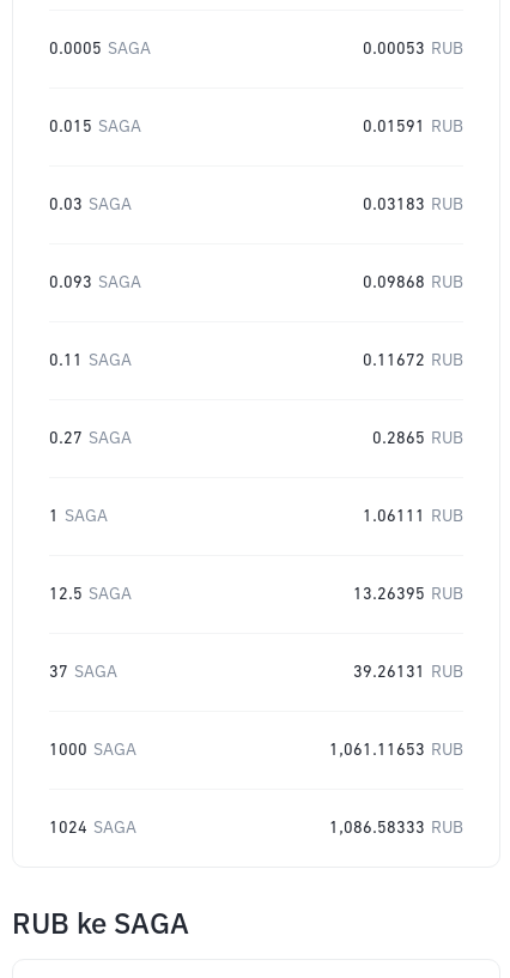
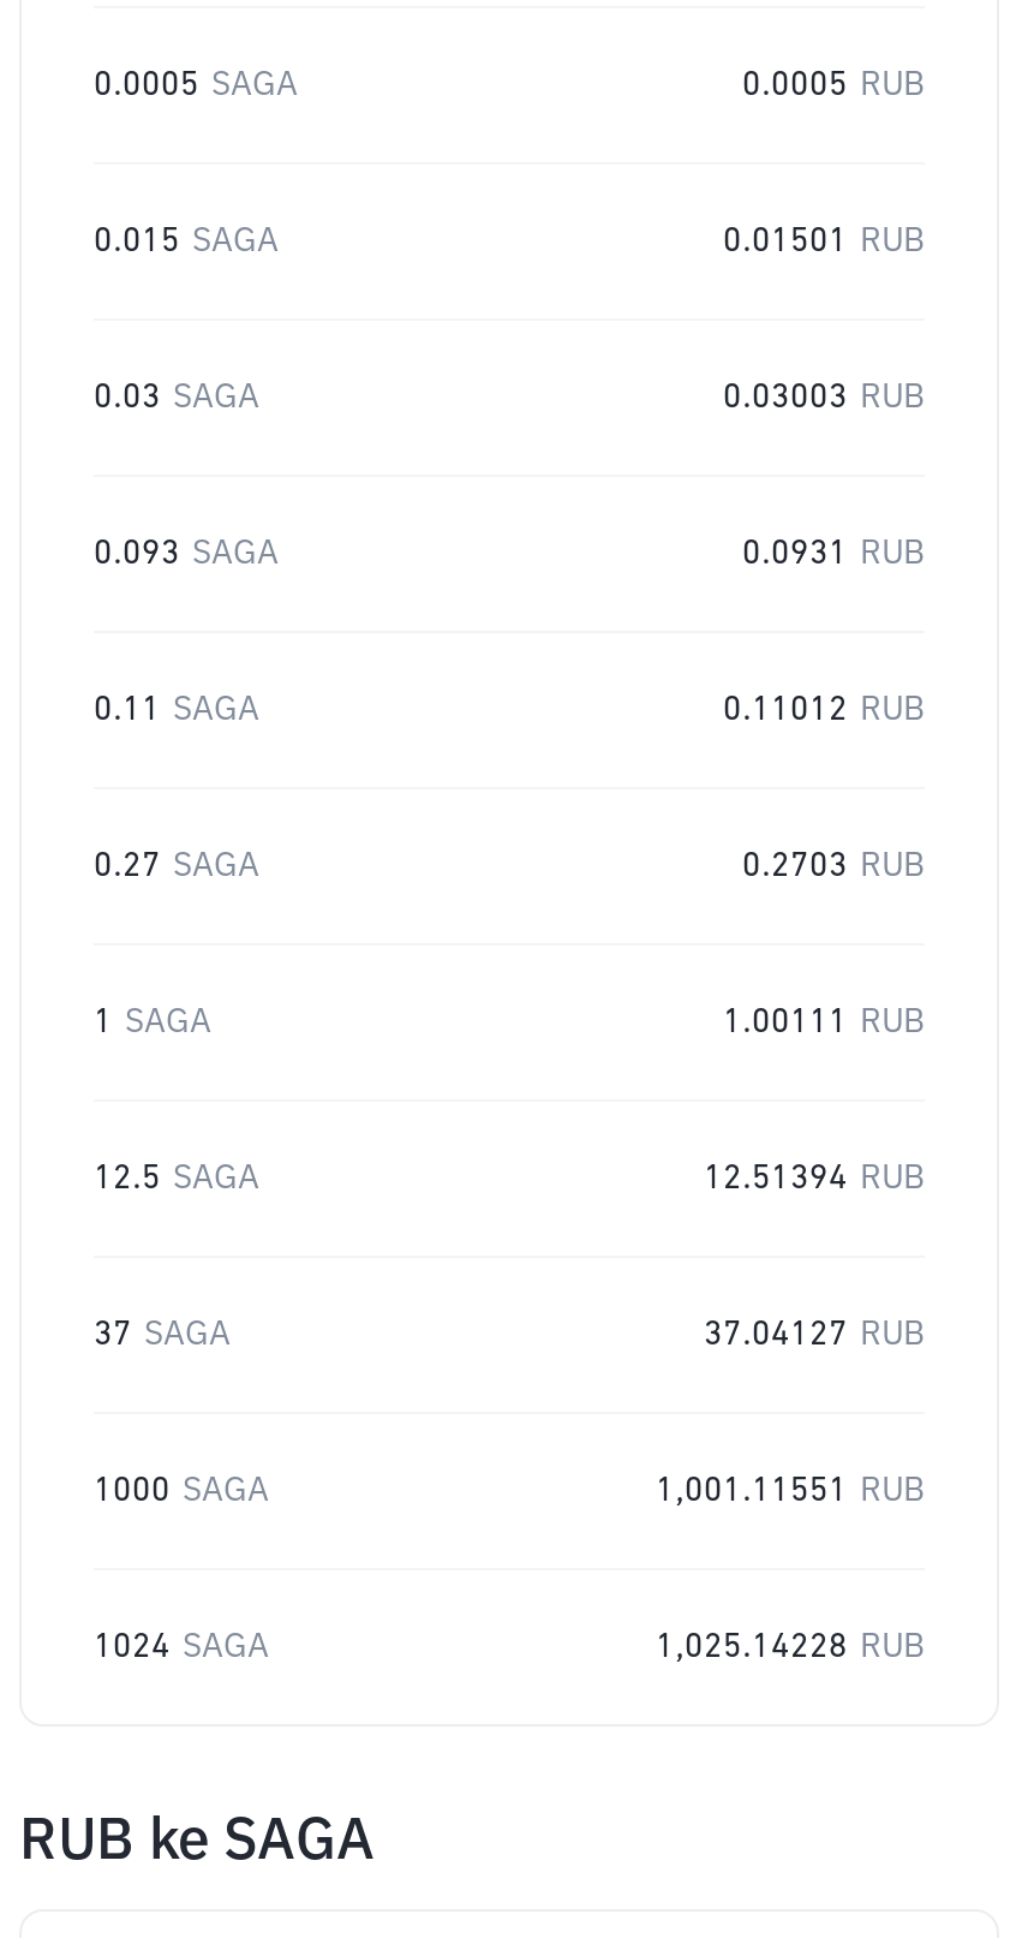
[363,41,463,58] 0.00053 RUB -> [742,68,925,102] 0.0005 RUB
[363,119,463,135] 0.01591 RUB -> [723,225,925,258] 0.01501 RUB
[363,197,463,213] 0.03183 RUB -> [723,381,925,415] 0.03003 RUB
[363,274,463,291] 0.09868 RUB -> [742,537,925,571] 0.0931 RUB
[363,352,463,369] 0.11672 RUB -> [723,693,925,727] 0.11012 RUB
[372,430,463,447] 0.2865 RUB -> [742,849,925,883] 0.2703 RUB
[363,508,463,525] 1.06111 RUB -> [723,1006,925,1039] 1.00111 RUB
[353,586,463,603] 13.26395 RUB -> [704,1162,925,1195] 12.51394 RUB
[353,664,463,681] 39.26131 RUB -> [704,1318,925,1352] 37.04127 RUB
[329,742,463,759] 1,061.11653 RUB -> [656,1474,925,1508] 1,001.11551 RUB
[329,820,463,837] 1,086.58333 RUB -> [656,1630,925,1664] 1,025.14228 RUB

